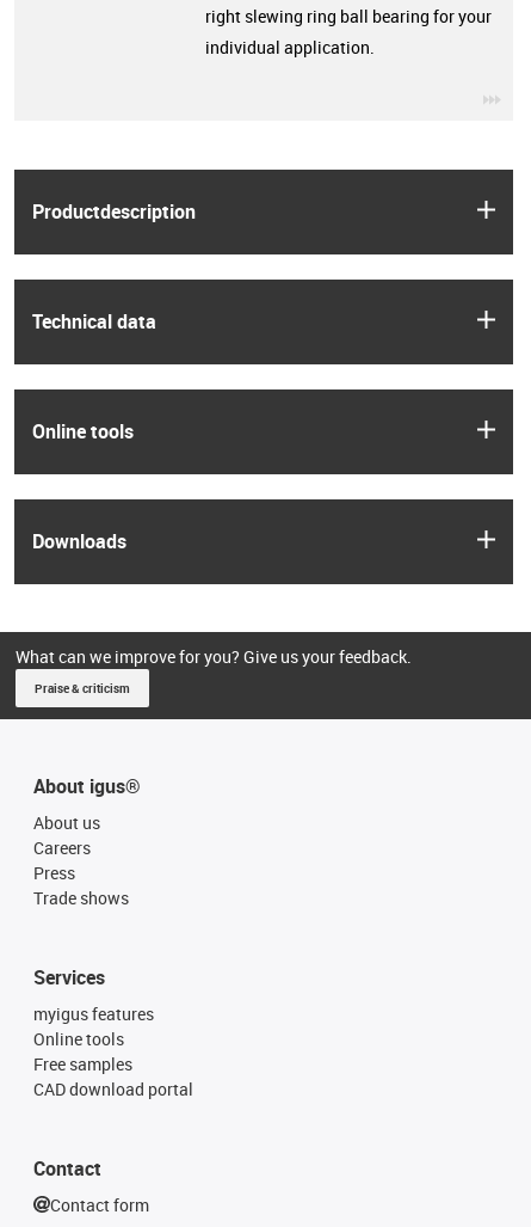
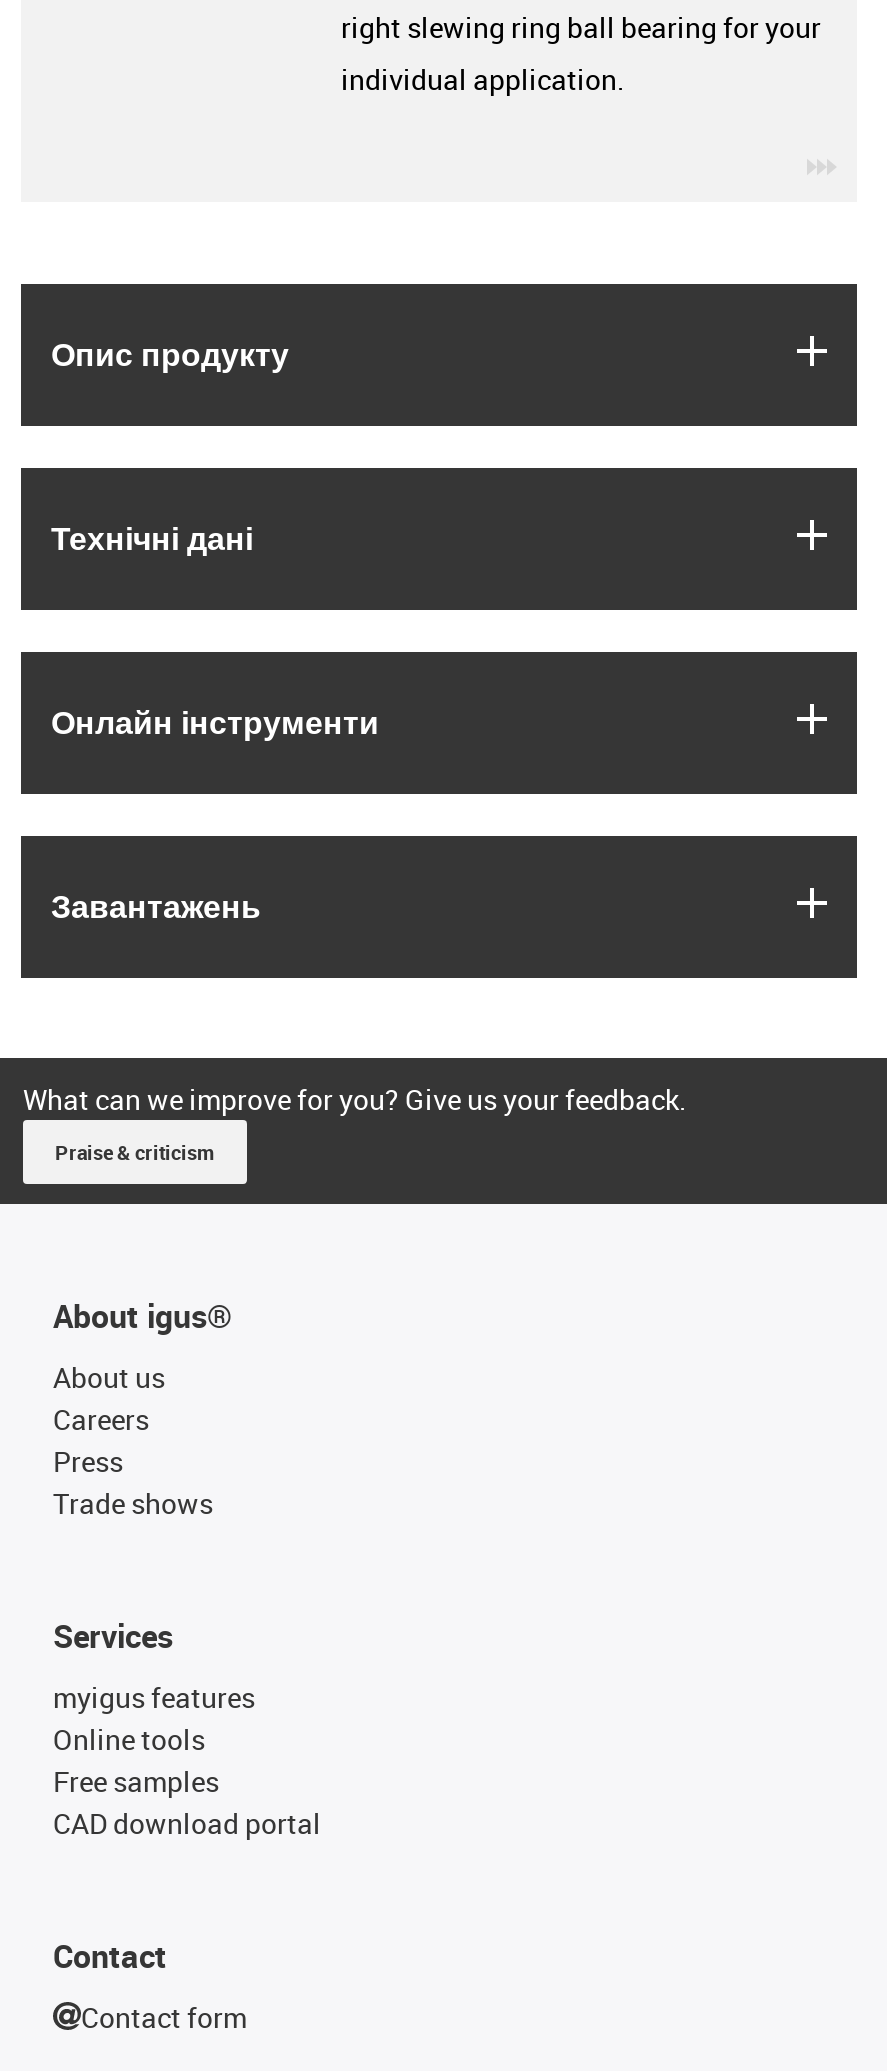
[32,198,196,224] Productdescription -> [51,331,289,375] Опис продукту
[32,308,156,334] Technical data -> [51,515,253,559] Технічні дані
[32,418,134,444] Online tools -> [51,699,379,743] Онлайн інструменти
[32,527,126,554] Downloads -> [51,883,261,927] Завантажень

